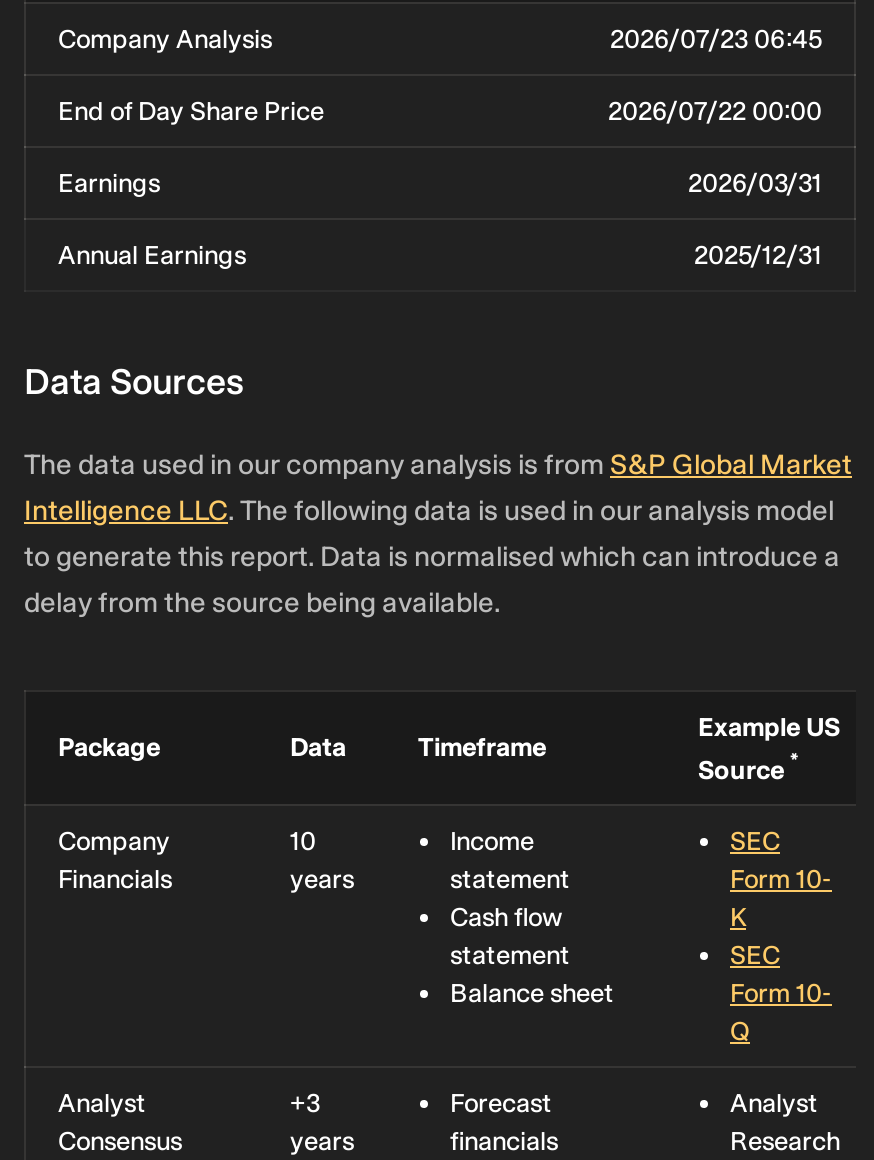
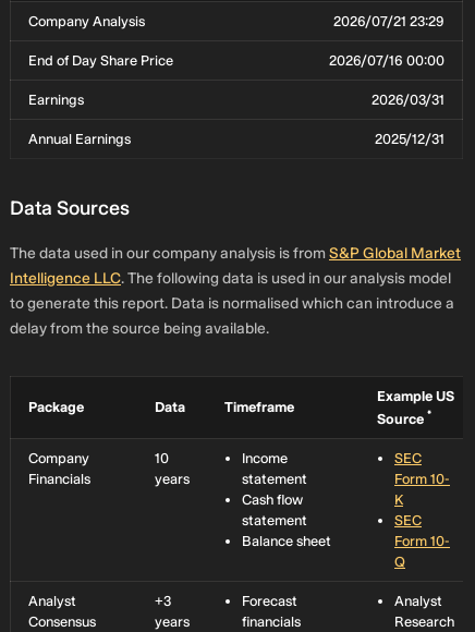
[610,24,822,54] 2026/07/23 06:45 -> [333,13,444,29] 2026/07/21 23:29
[608,96,822,126] 2026/07/22 00:00 -> [329,52,444,69] 2026/07/16 00:00

